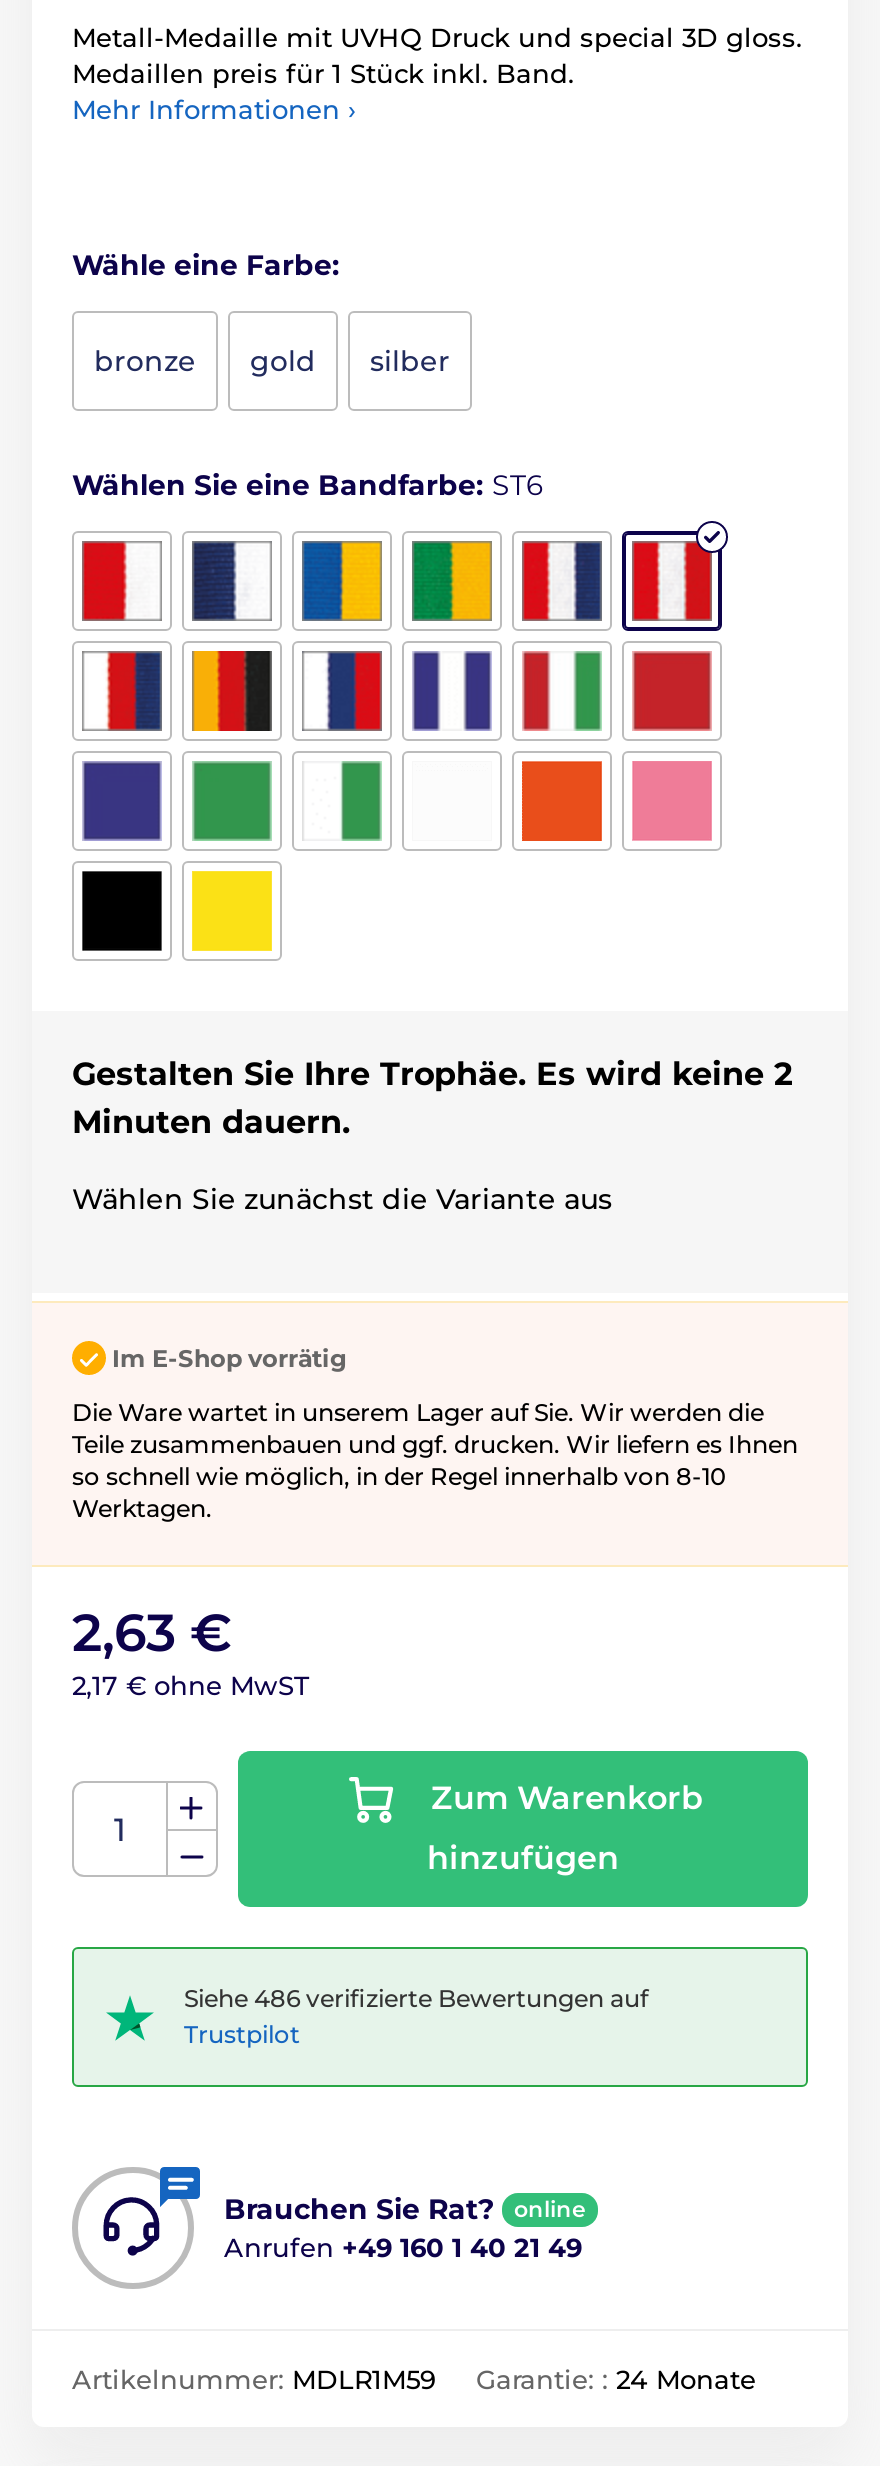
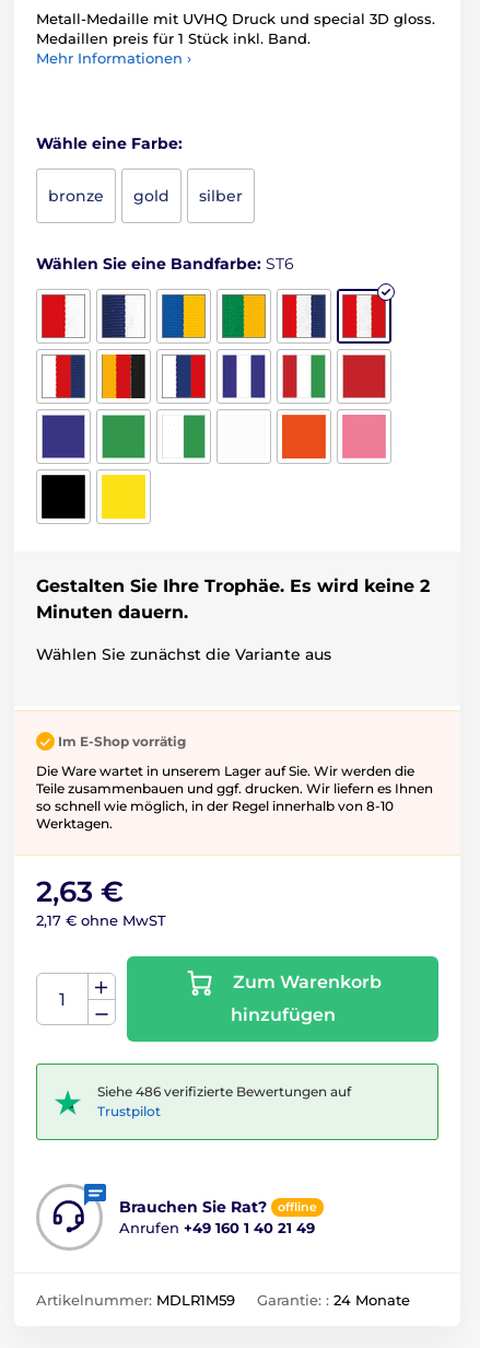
[514,2196,586,2224] online -> [278,1200,317,1215] offline

